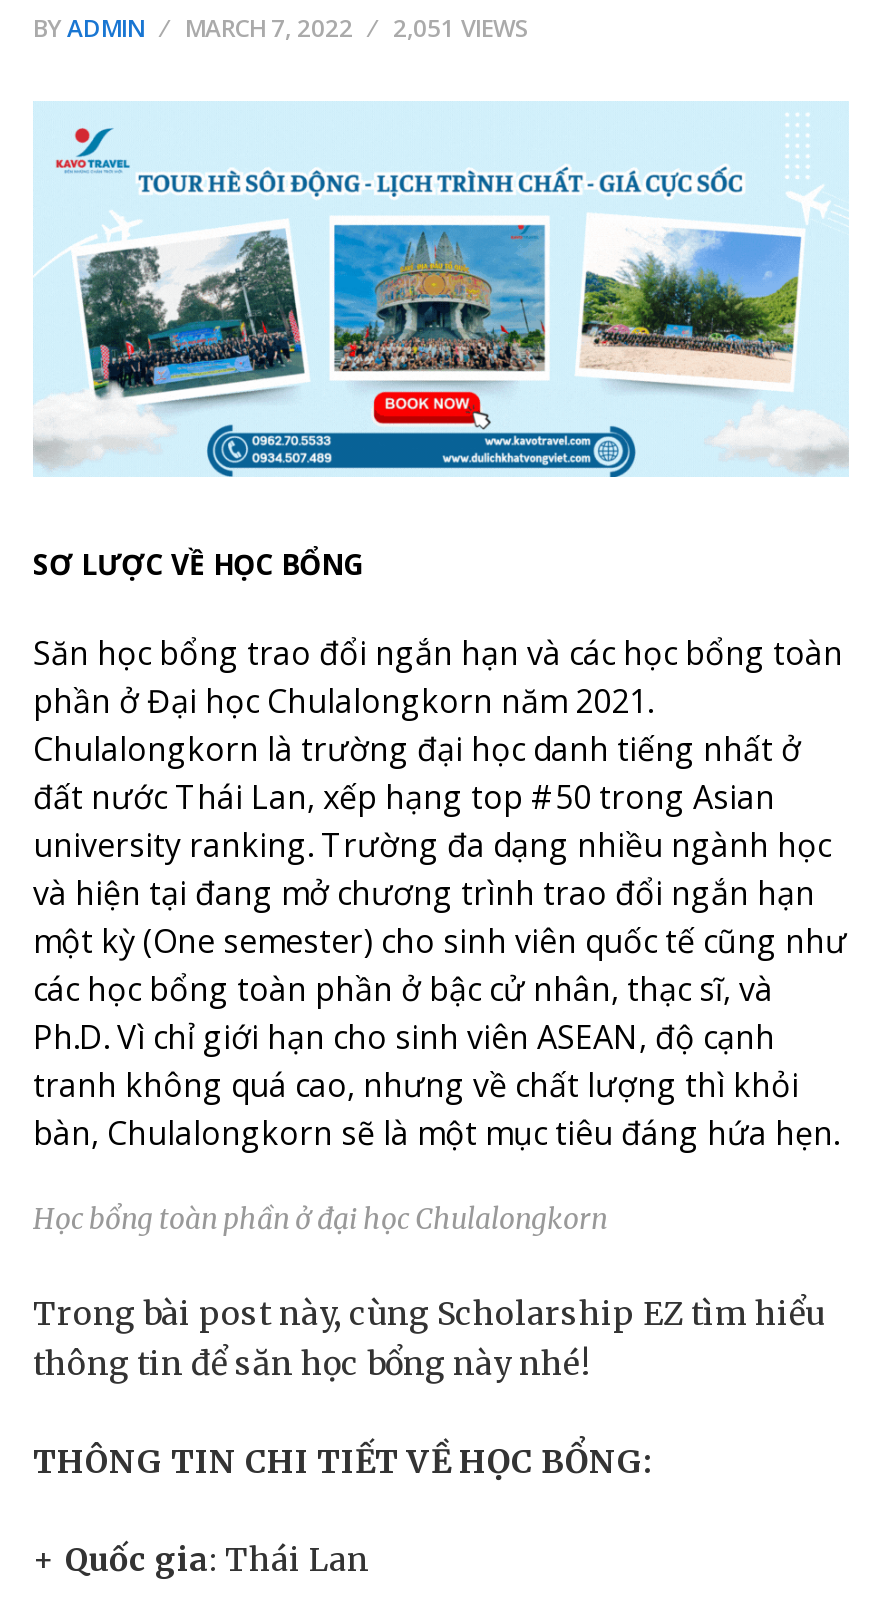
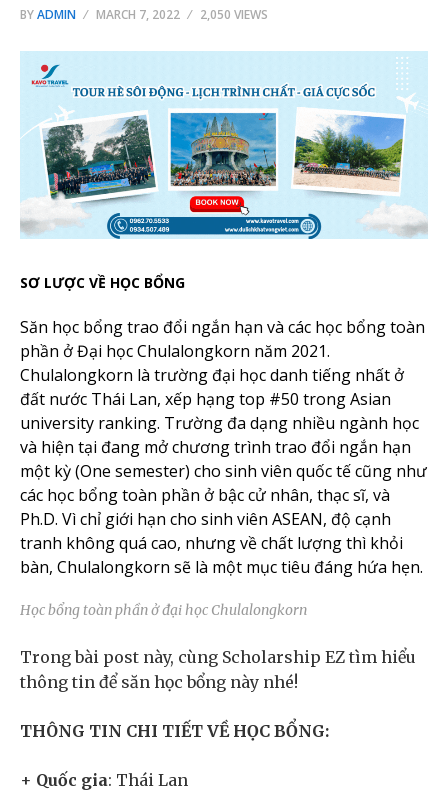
[33,11,529,45] BY ADMIN MARCH 7, 2022 2,051 VIEWS -> [20,6,268,23] BY ADMIN MARCH 7, 2022 2,050 VIEWS

